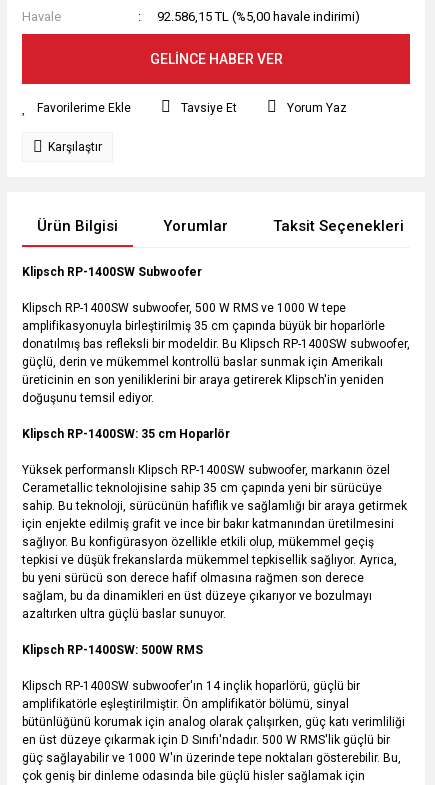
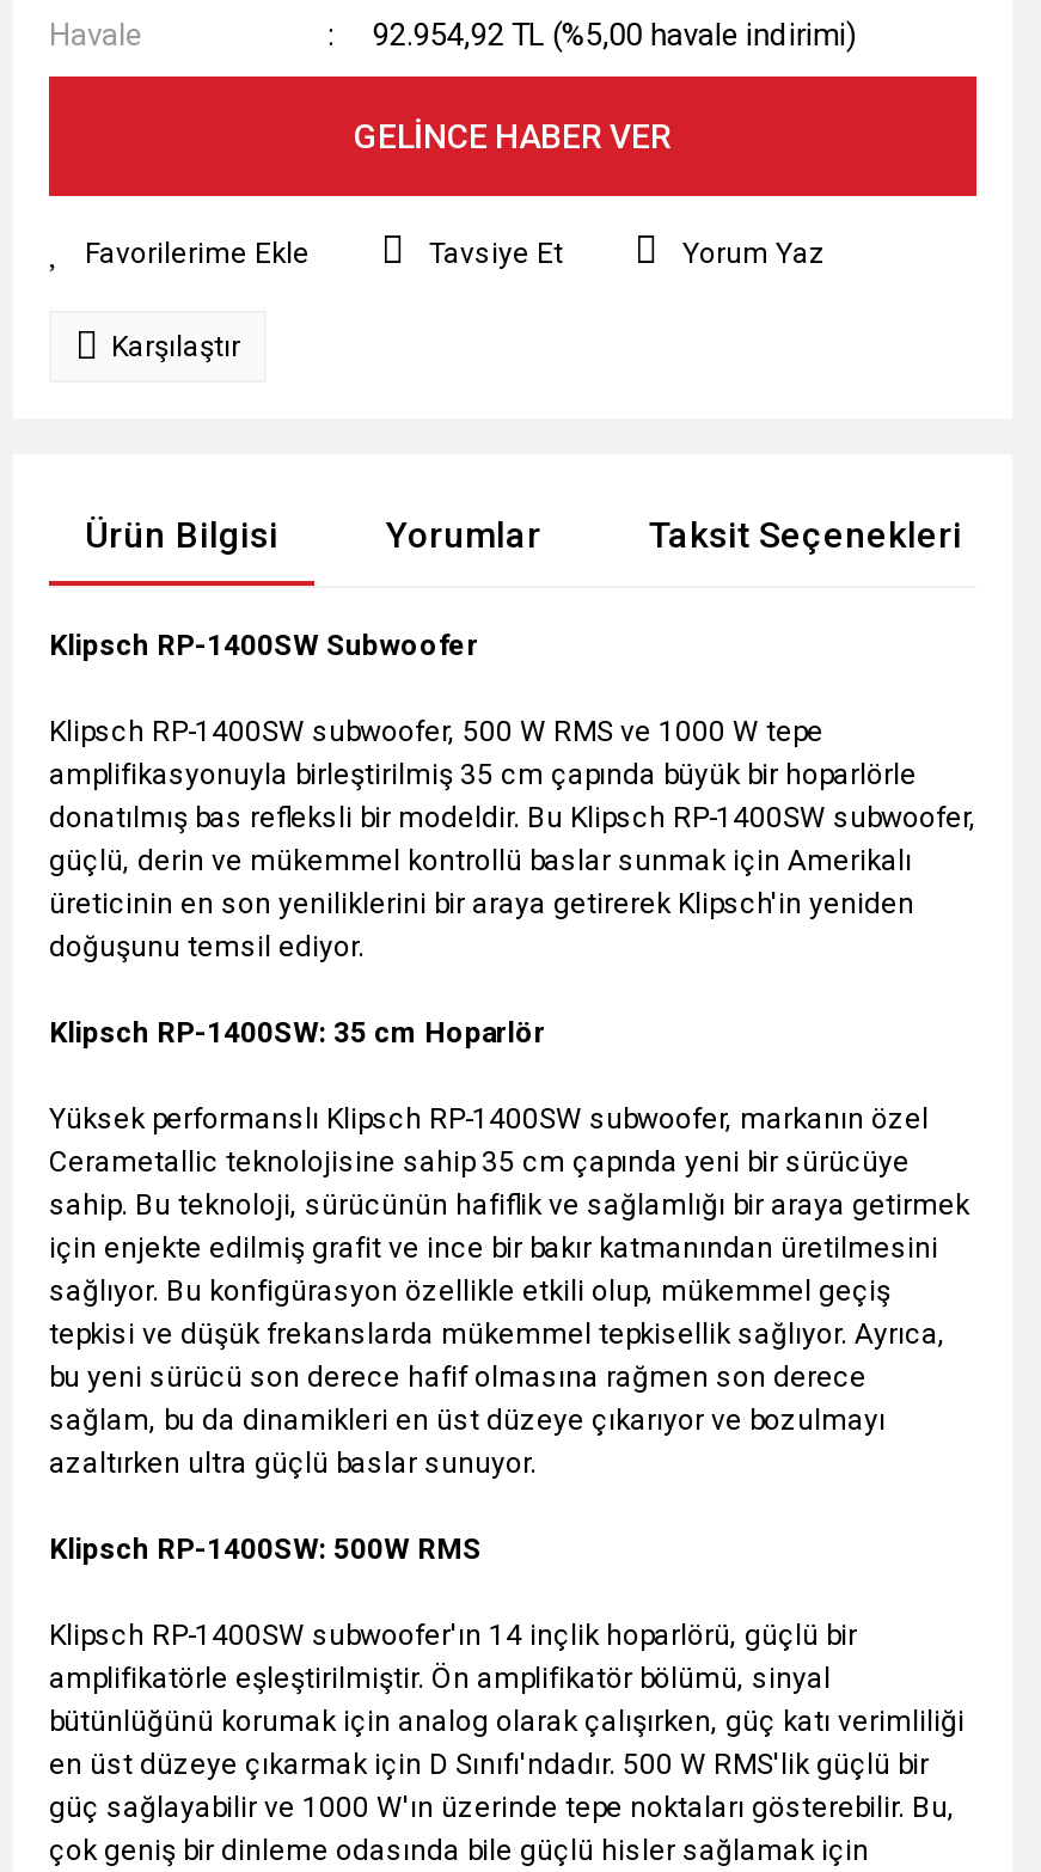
[157,9,360,24] 92.586,15 TL (%5,00 havale indirimi) -> [373,17,858,53] 92.954,92 TL (%5,00 havale indirimi)

